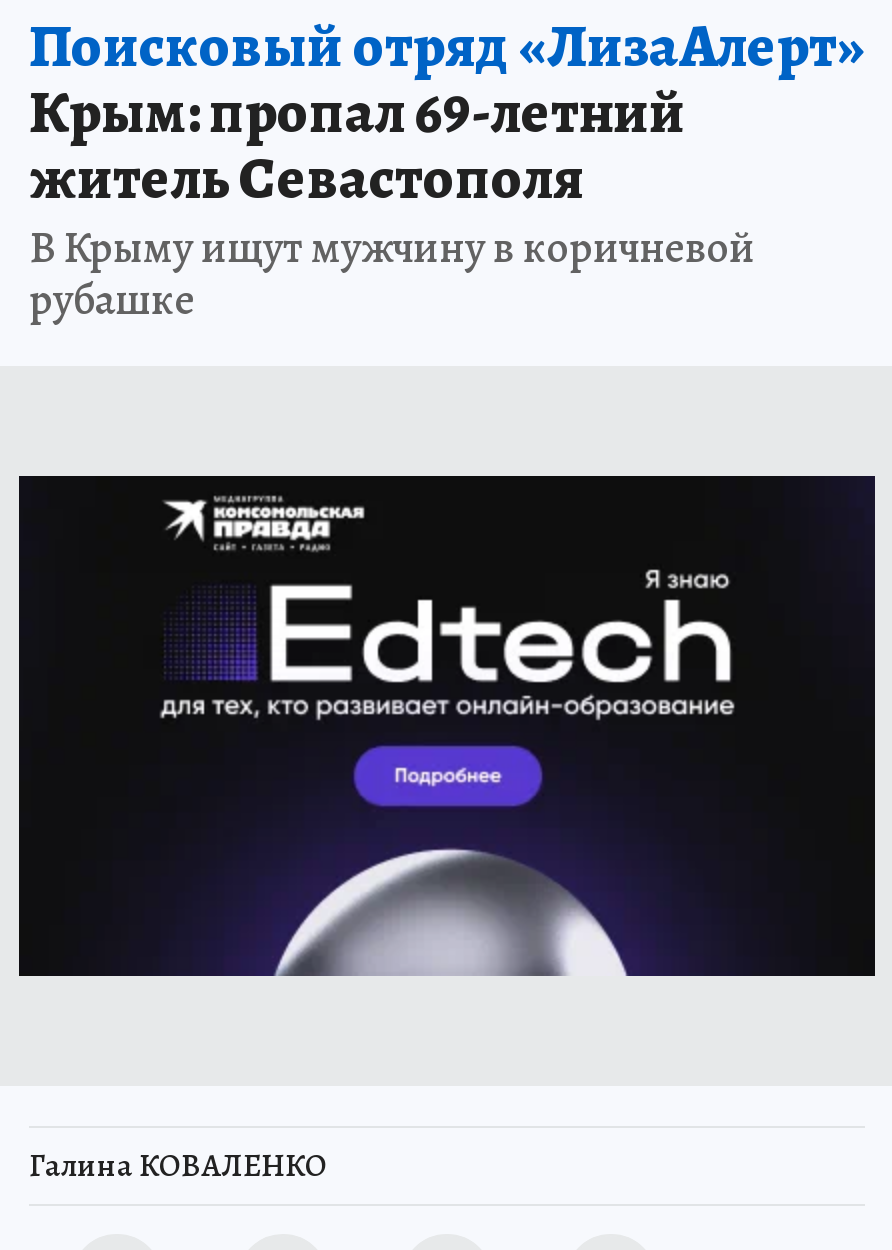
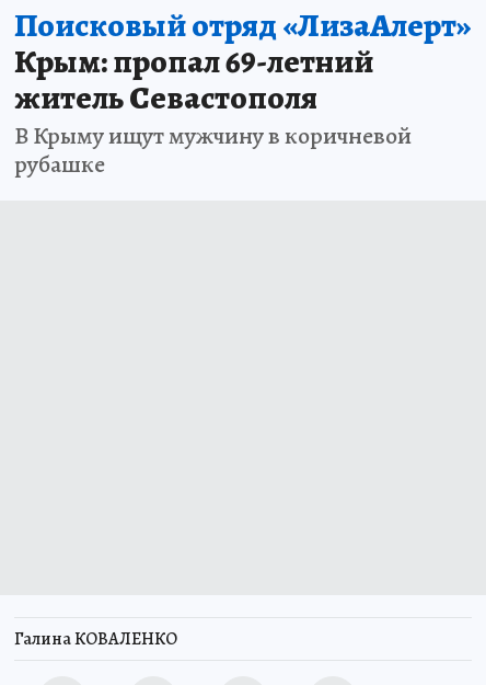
[17,474,877,978] [image] -> none

